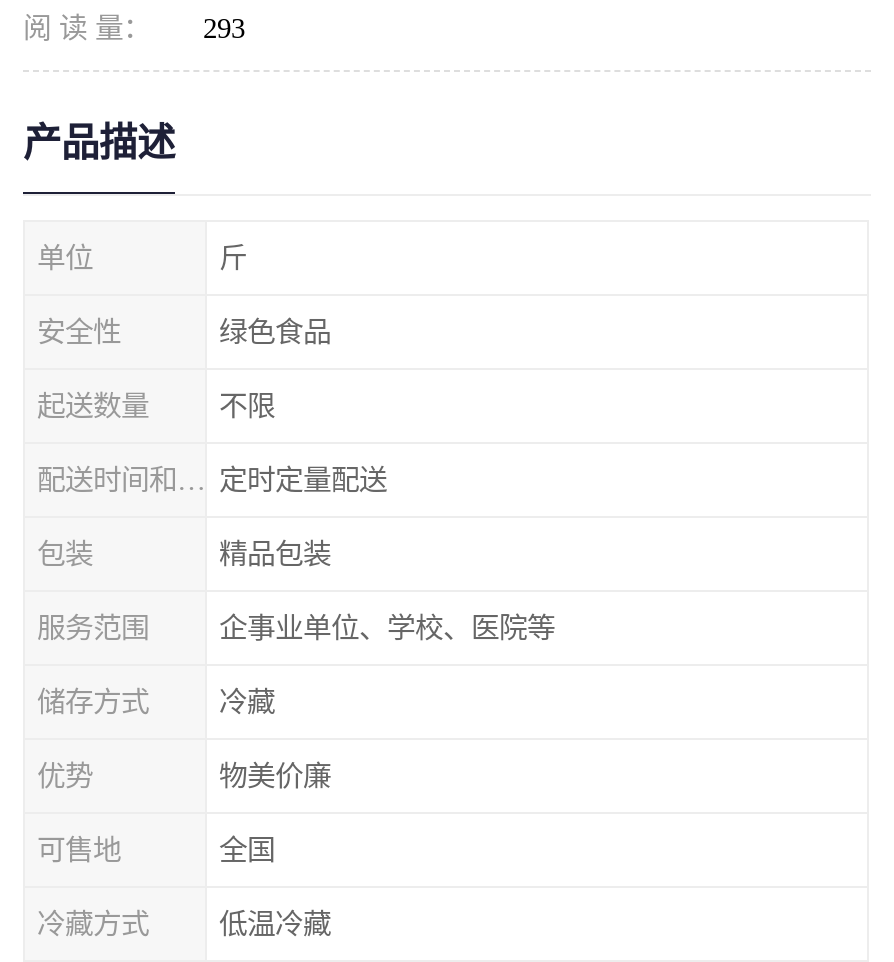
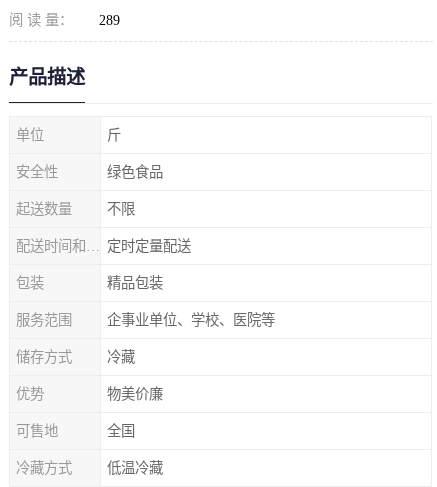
[23,12,245,44] 阅 读 量： 293 -> [9,12,120,28] 阅 读 量： 289

